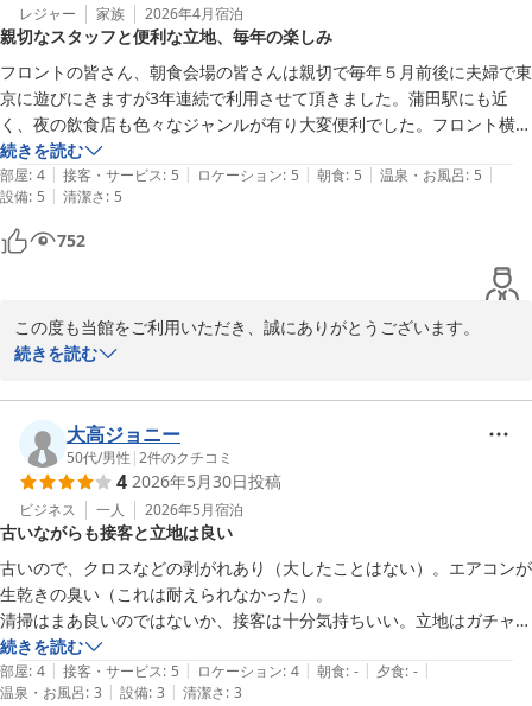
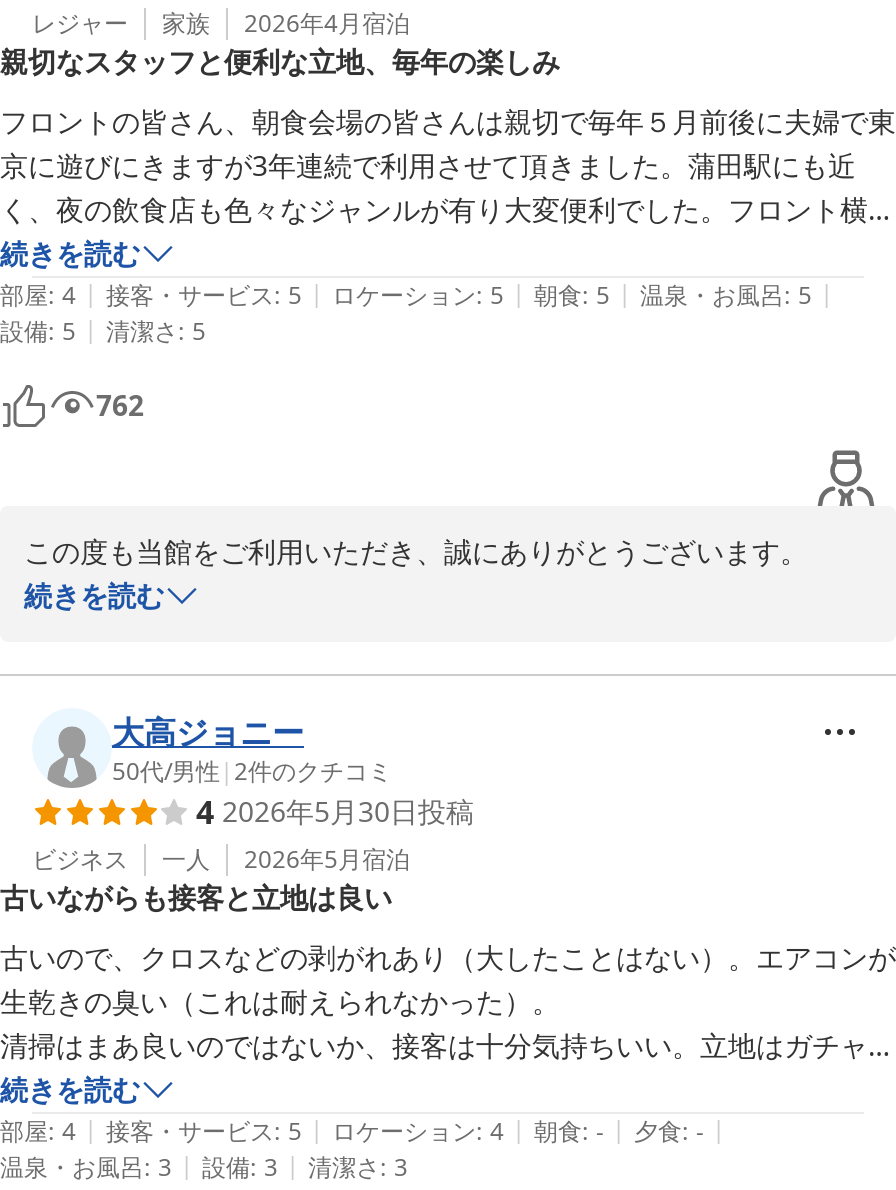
[57,229,85,252] 752 -> [96,386,144,424] 762

